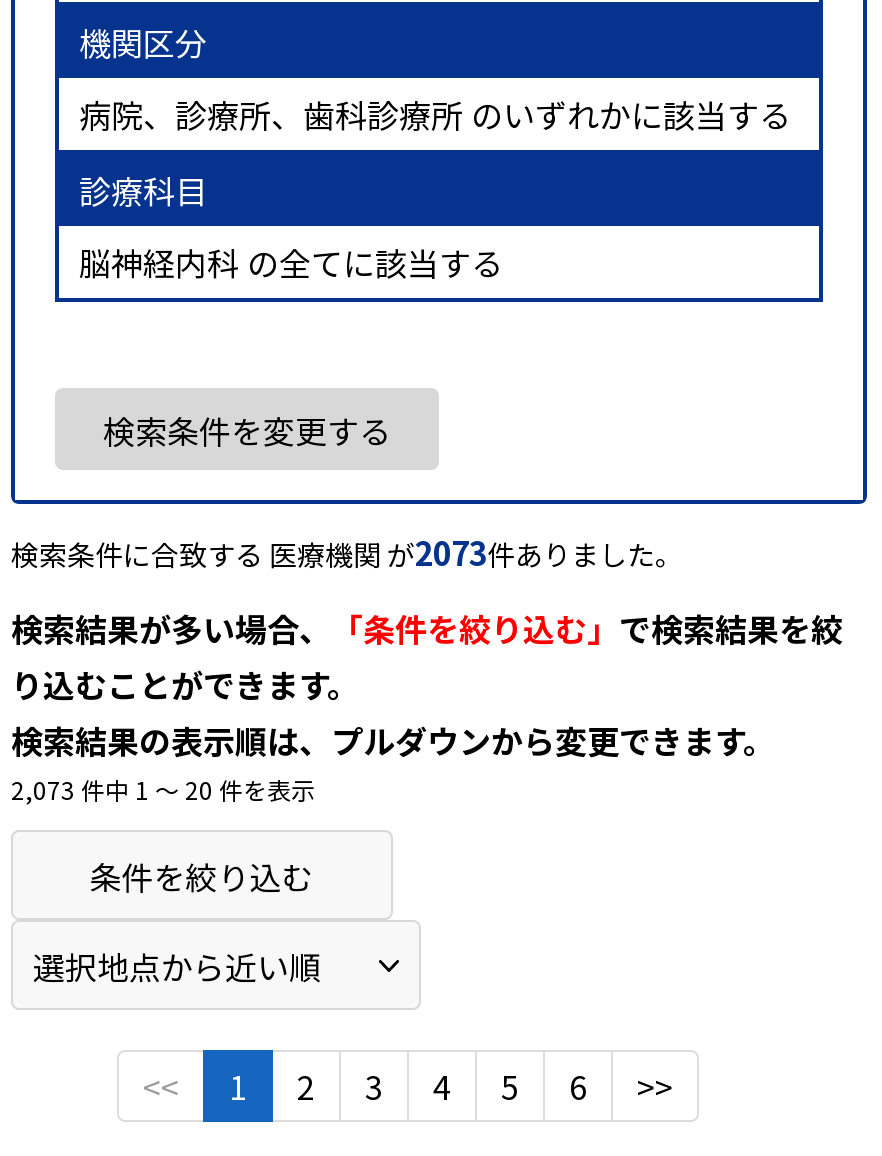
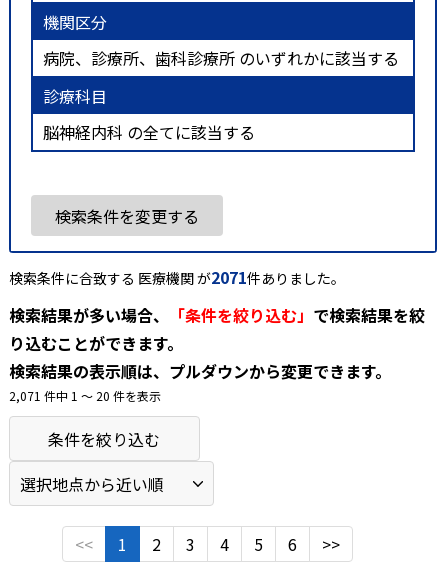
[11,527,683,575] 検索条件に合致する 医療機関 が2073件ありました。 -> [9,265,345,289] 検索条件に合致する 医療機関 が2071件ありました。
[11,771,315,805] 2,073 件中 1 〜 20 件を表示 -> [9,387,161,404] 2,071 件中 1 〜 20 件を表示

